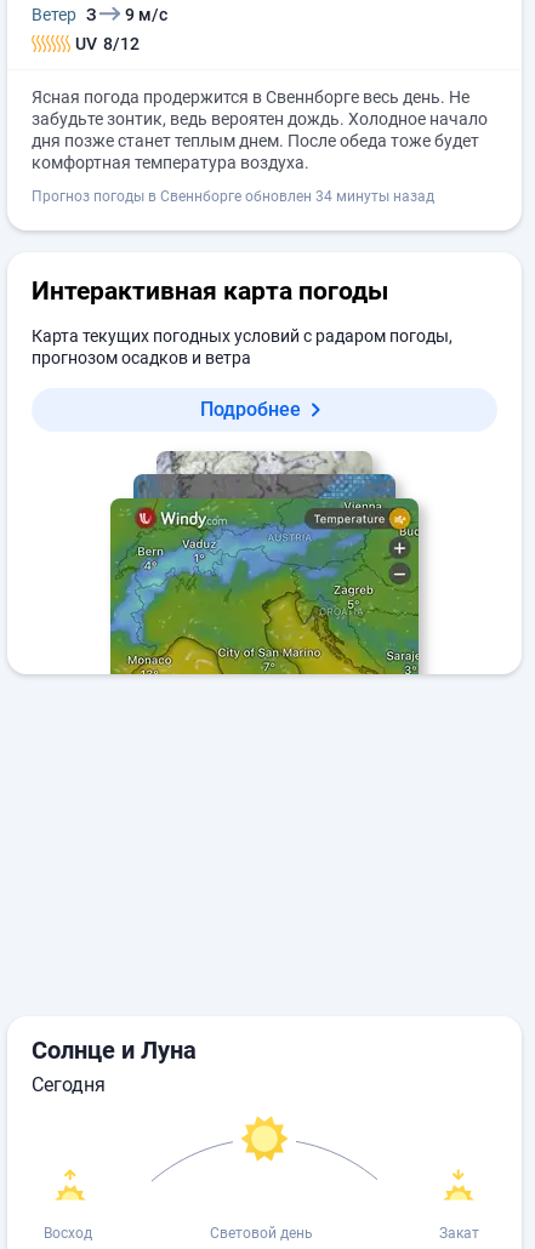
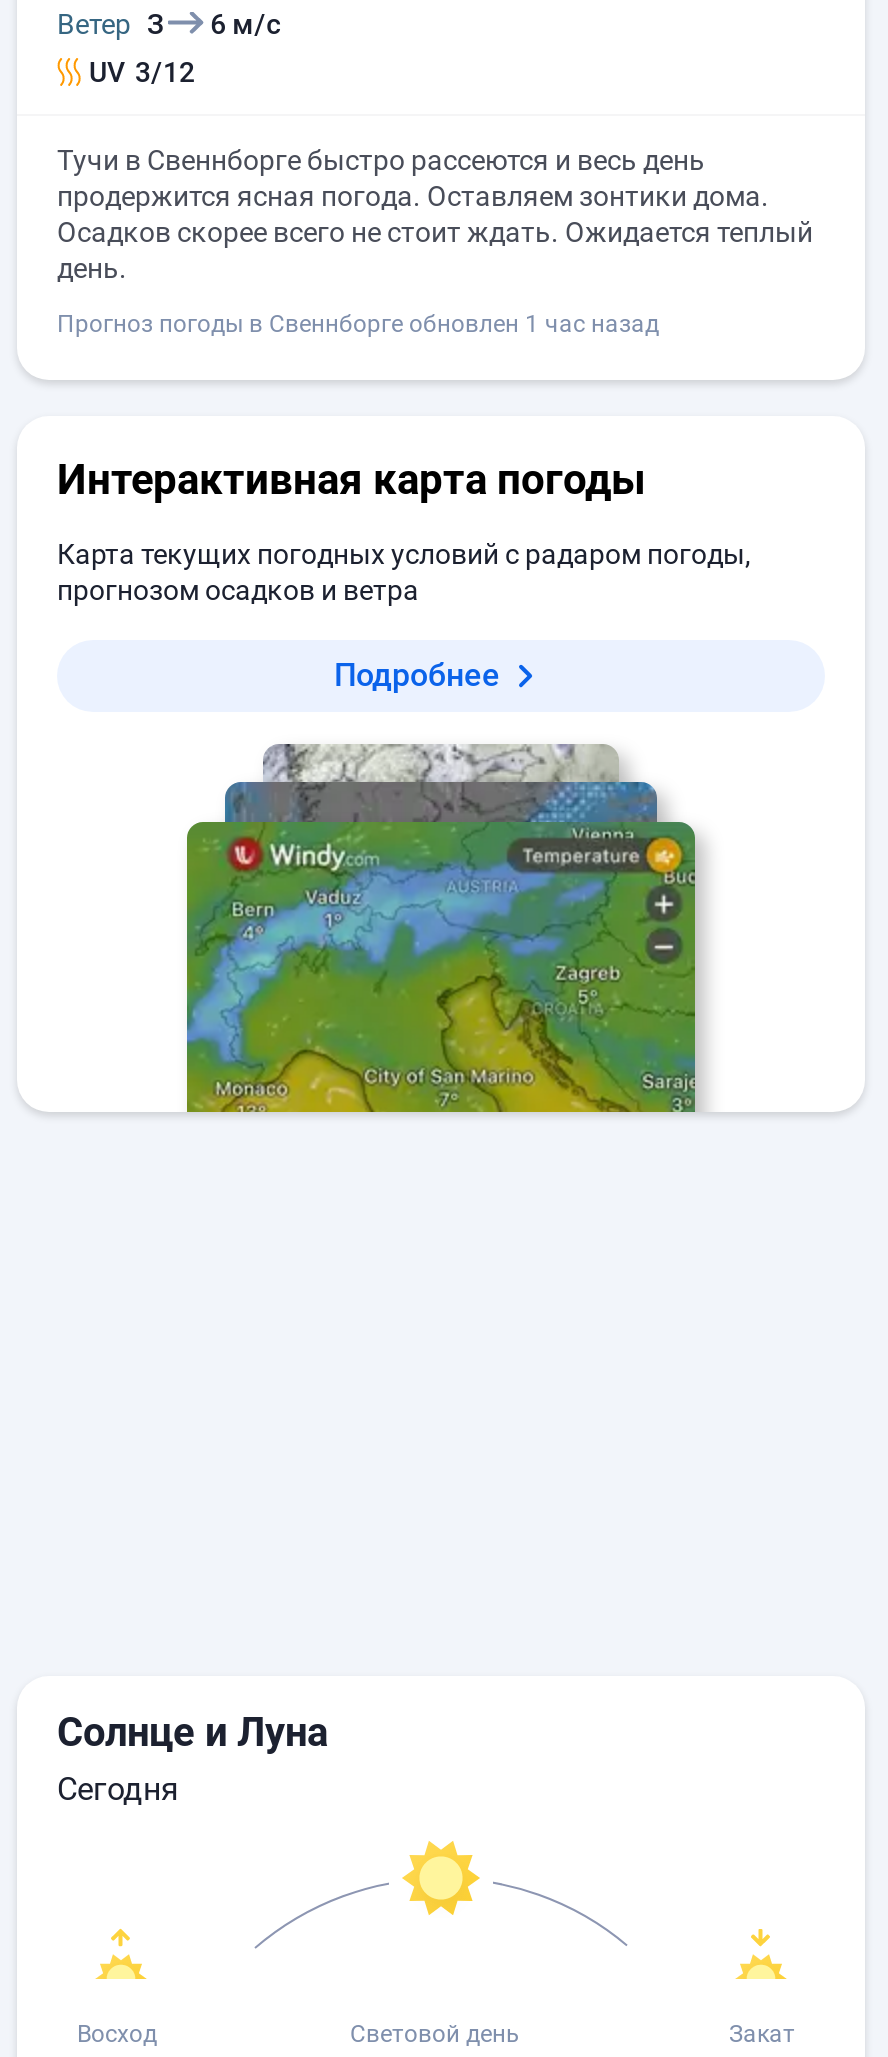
[121,5,167,24] 9 м/с -> [204,8,280,40] 6 м/с
[75,34,140,53] UV 8/12 -> [89,56,195,88] UV 3/12
[32,87,488,172] Ясная погода продержится в Свеннборге весь день. Не | забудьте зонтик, ведь вероятен дождь. Холодное начало | дня позже станет теплым днем. После обеда тоже будет | комфортная температура воздуха. -> [57,144,813,284] Тучи в Свеннборге быстро рассеются и весь день | продержится ясная погода. Оставляем зонтики дома. | Осадков скорее всего не стоит ждать. Ожидается теплый | день.
[32,188,434,205] Прогноз погоды в Свеннборге обновлен 34 минуты назад -> [57,310,659,338] Прогноз погоды в Свеннборге обновлен 1 час назад

